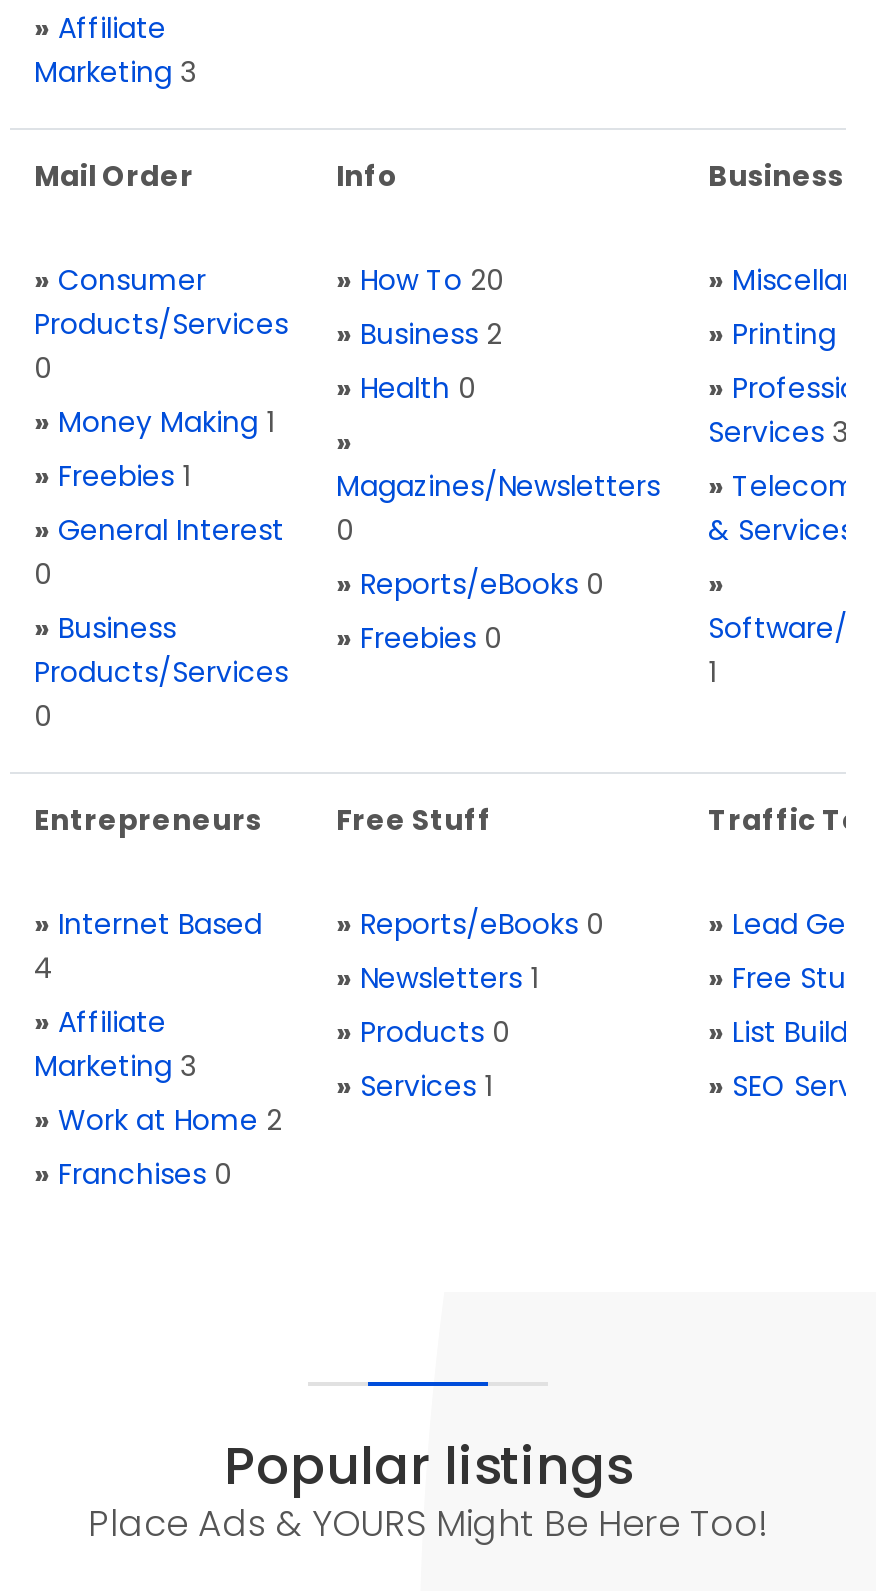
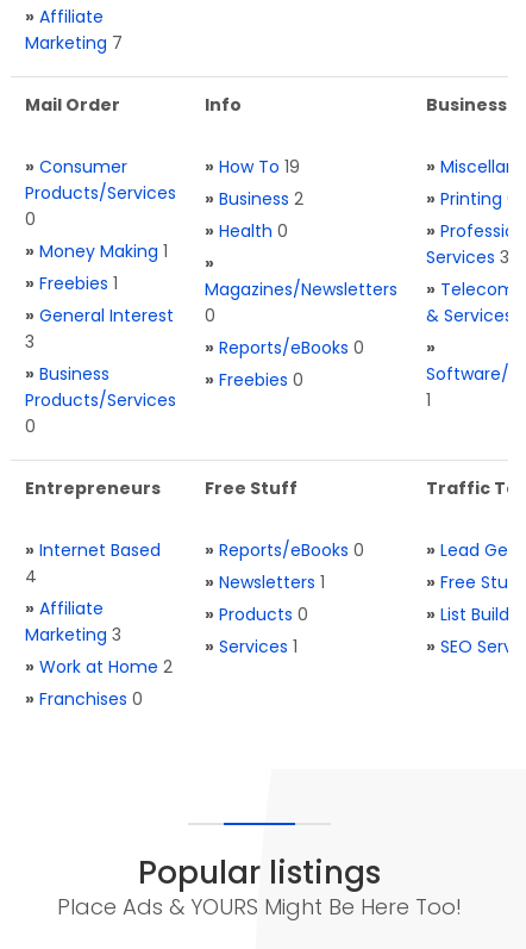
[34,52,196,92] Marketing 3 -> [25,31,123,55] Marketing 7
[336,260,504,300] » How To 20 -> [205,155,300,179] » How To 19
[34,554,52,594] 0 -> [25,330,35,354] 3

